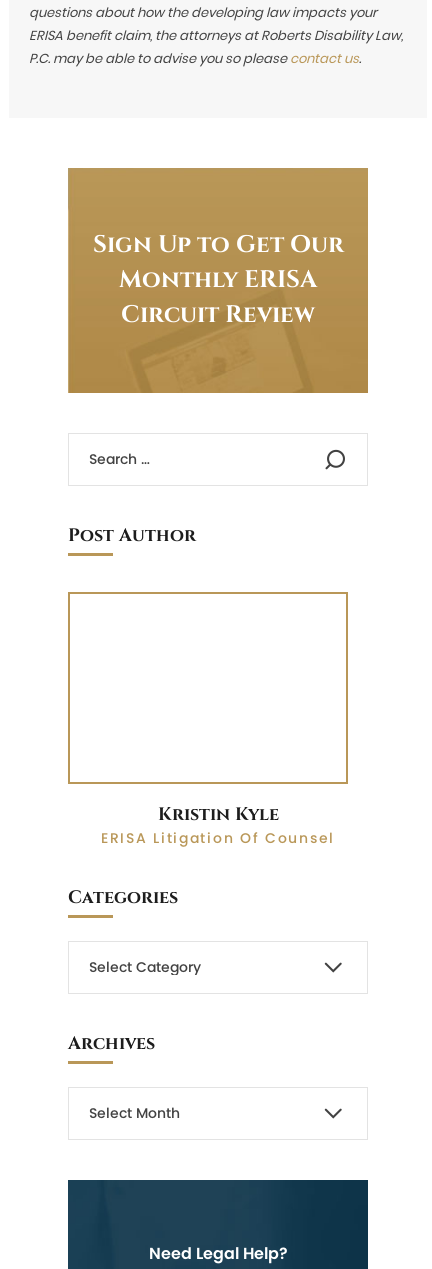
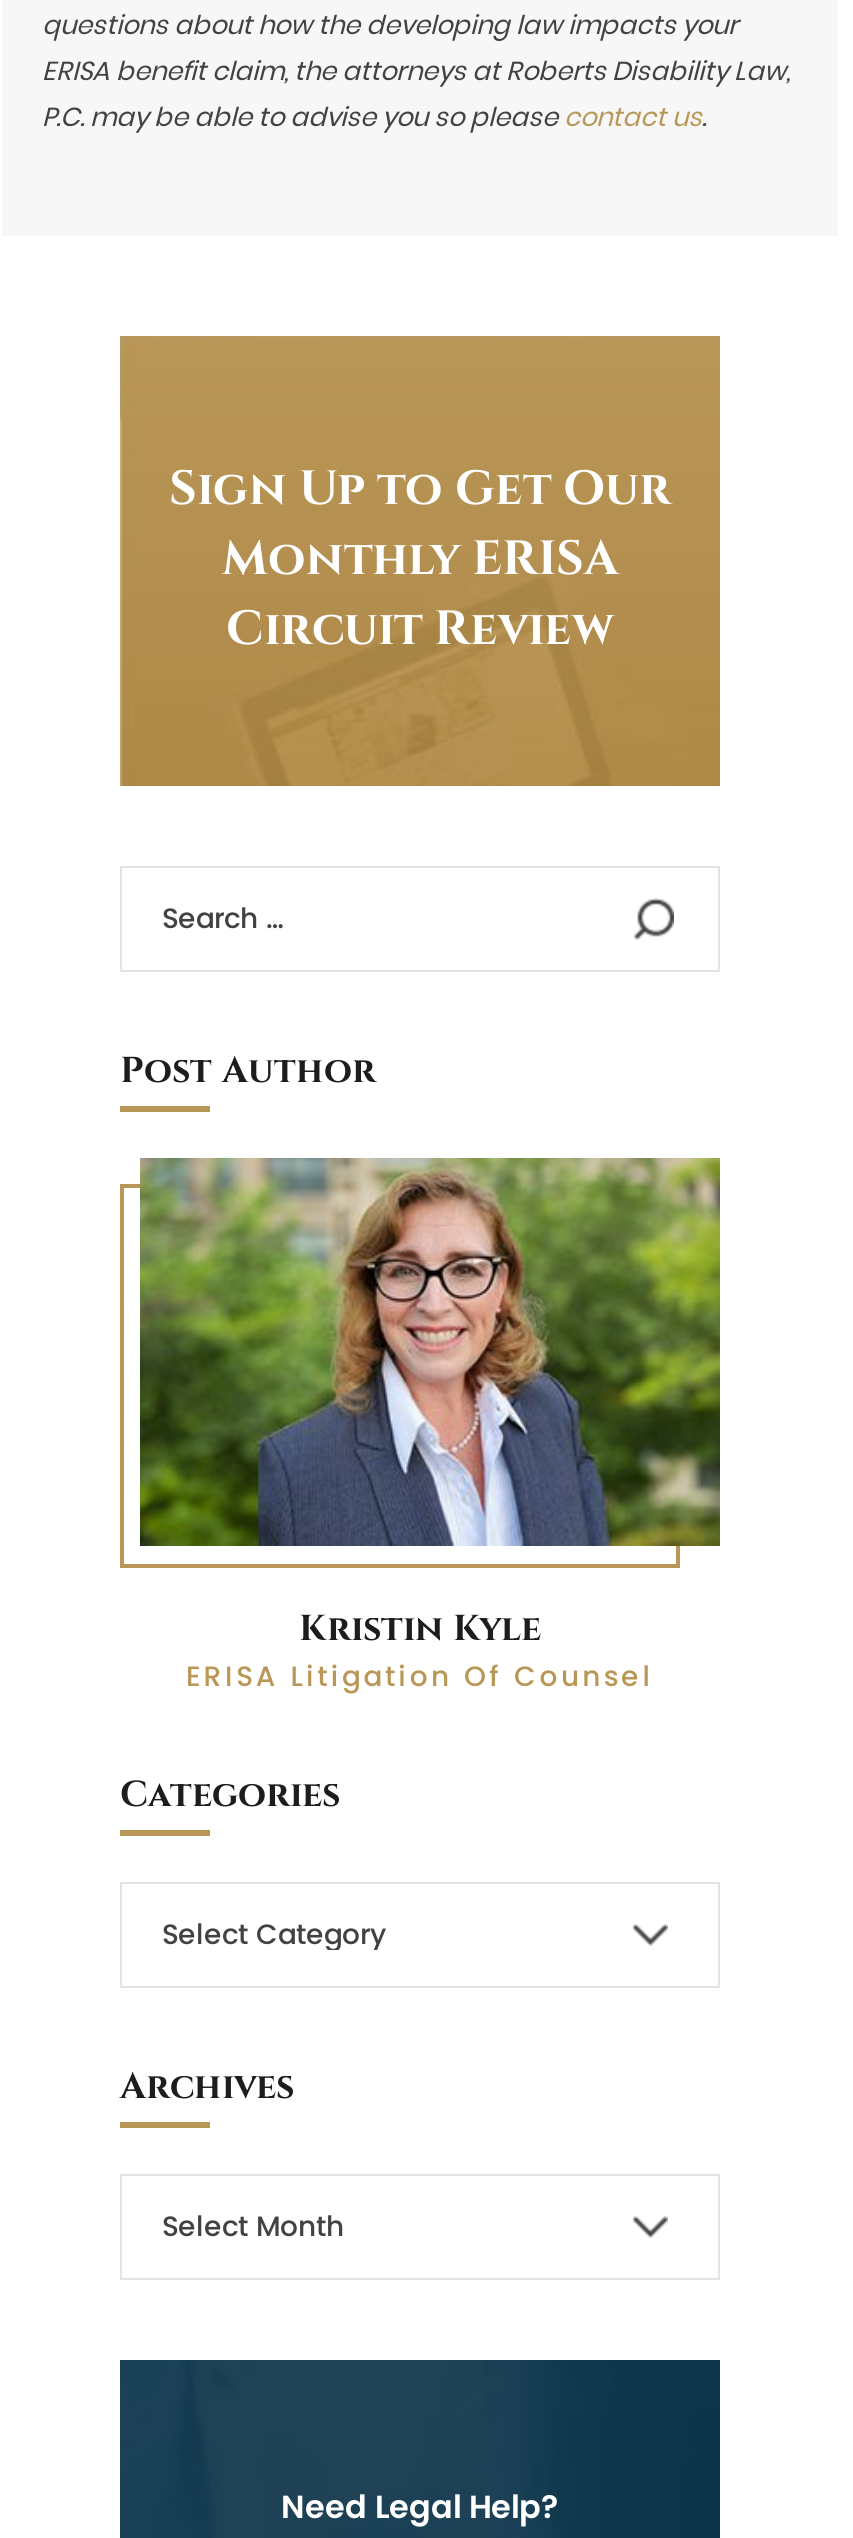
none -> [138,1156,722,1548] [image]

